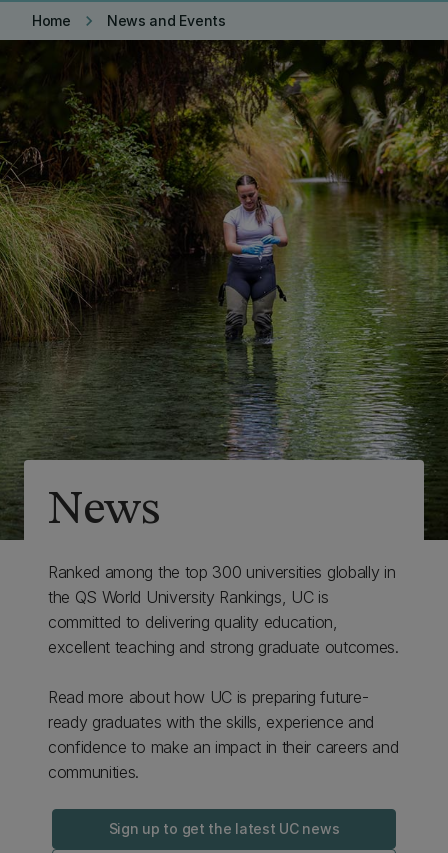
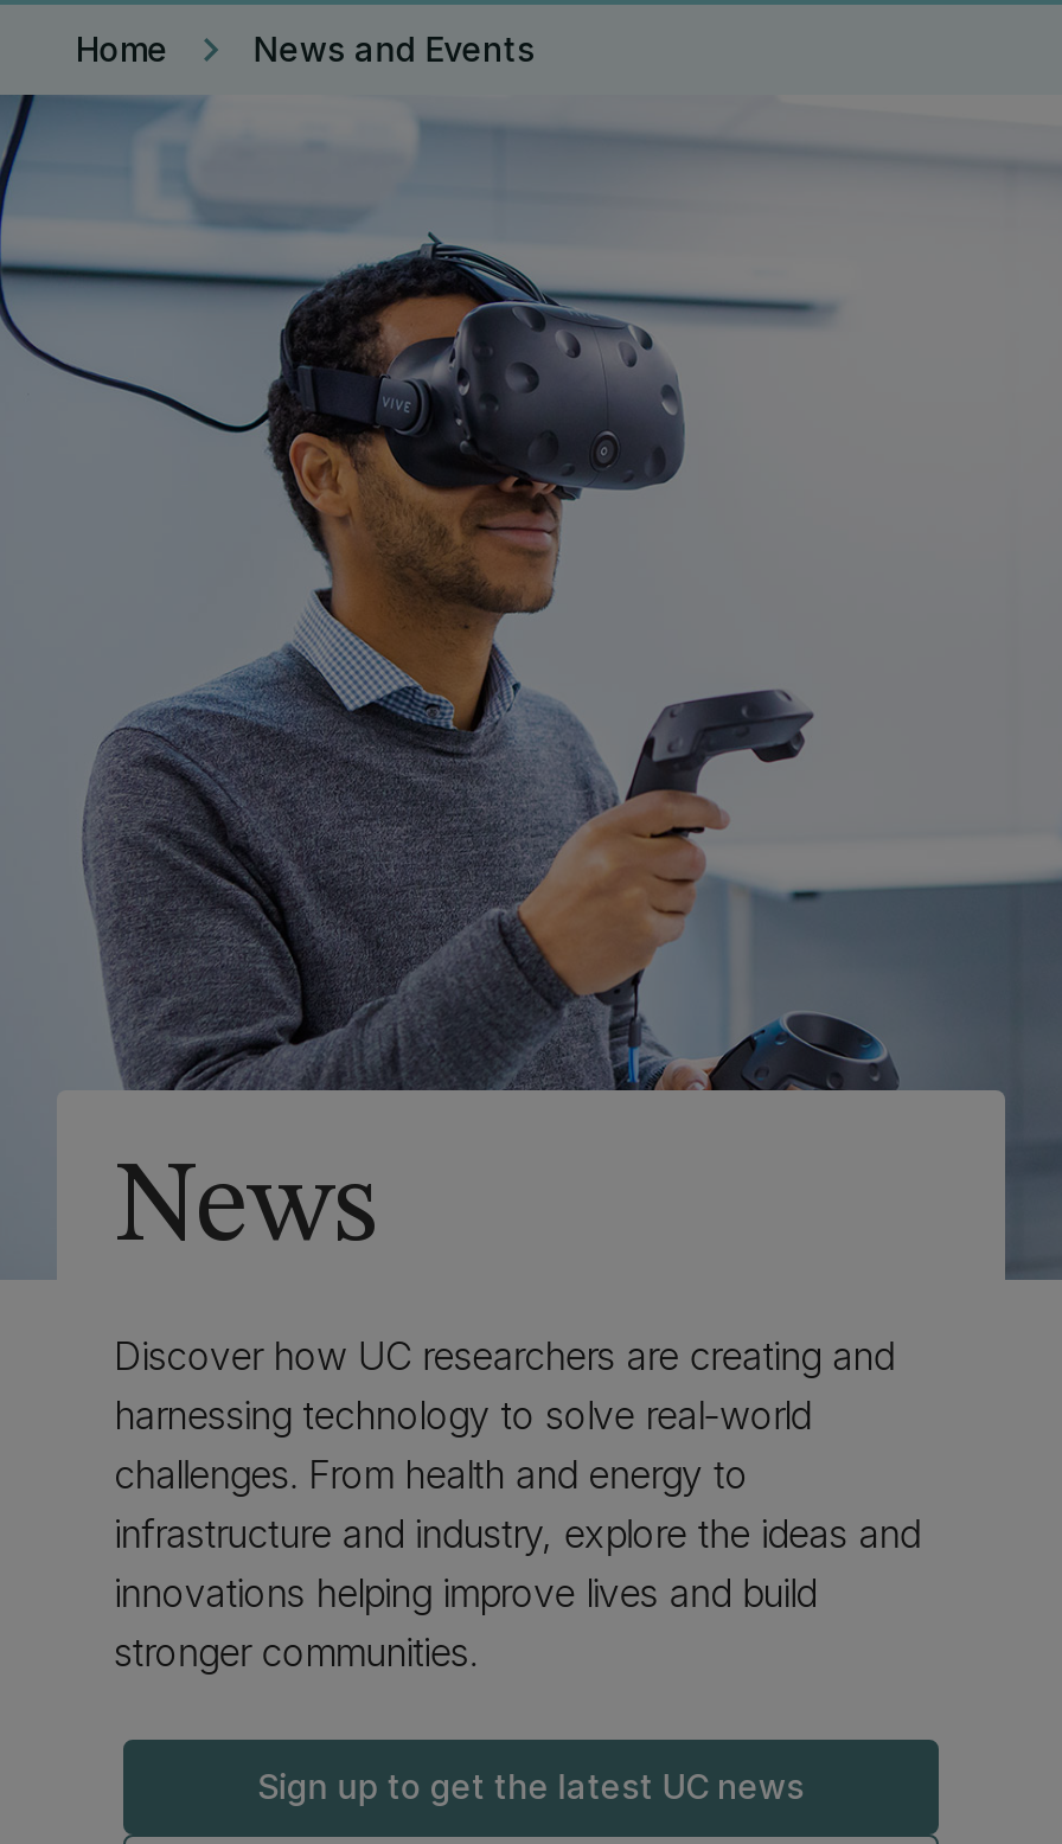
[3,39,445,782] [image] | Ranked among the top 300 universities globally in | the QS World University Rankings, UC is | committed to delivering quality education, | excellent teaching and strong graduate outcomes. | Read more about how UC is preparing future- | ready graduates with the skills, experience and | confidence to make an impact in their careers and | communities. -> [7,92,1055,1676] [image] | Discover how UC researchers are creating and | harnessing technology to solve real-world | challenges. From health and energy to | infrastructure and industry, explore the ideas and | innovations helping improve lives and build | stronger communities.

